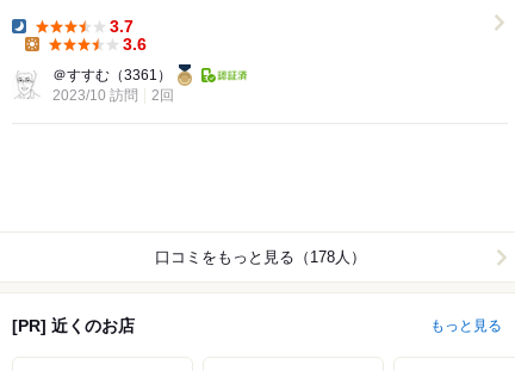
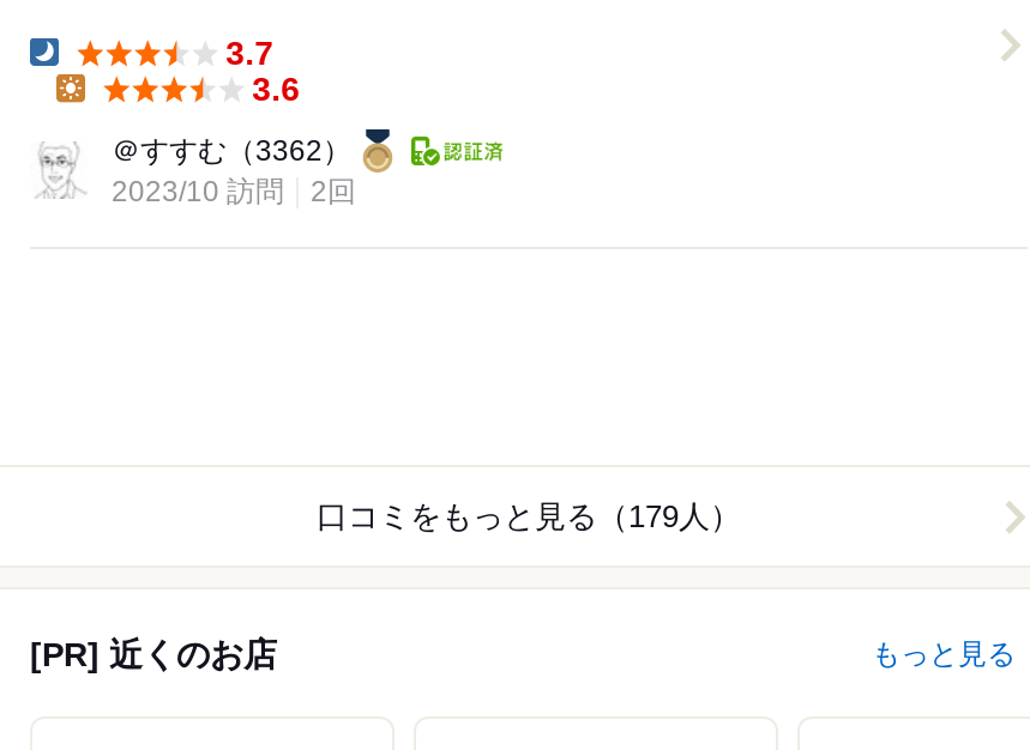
[52,67,172,84] ＠すすむ（3361） -> [112,135,351,168] ＠すすむ（3362）
[154,248,365,266] 口コミをもっと見る（178人） -> [317,499,741,535] 口コミをもっと見る（179人）

